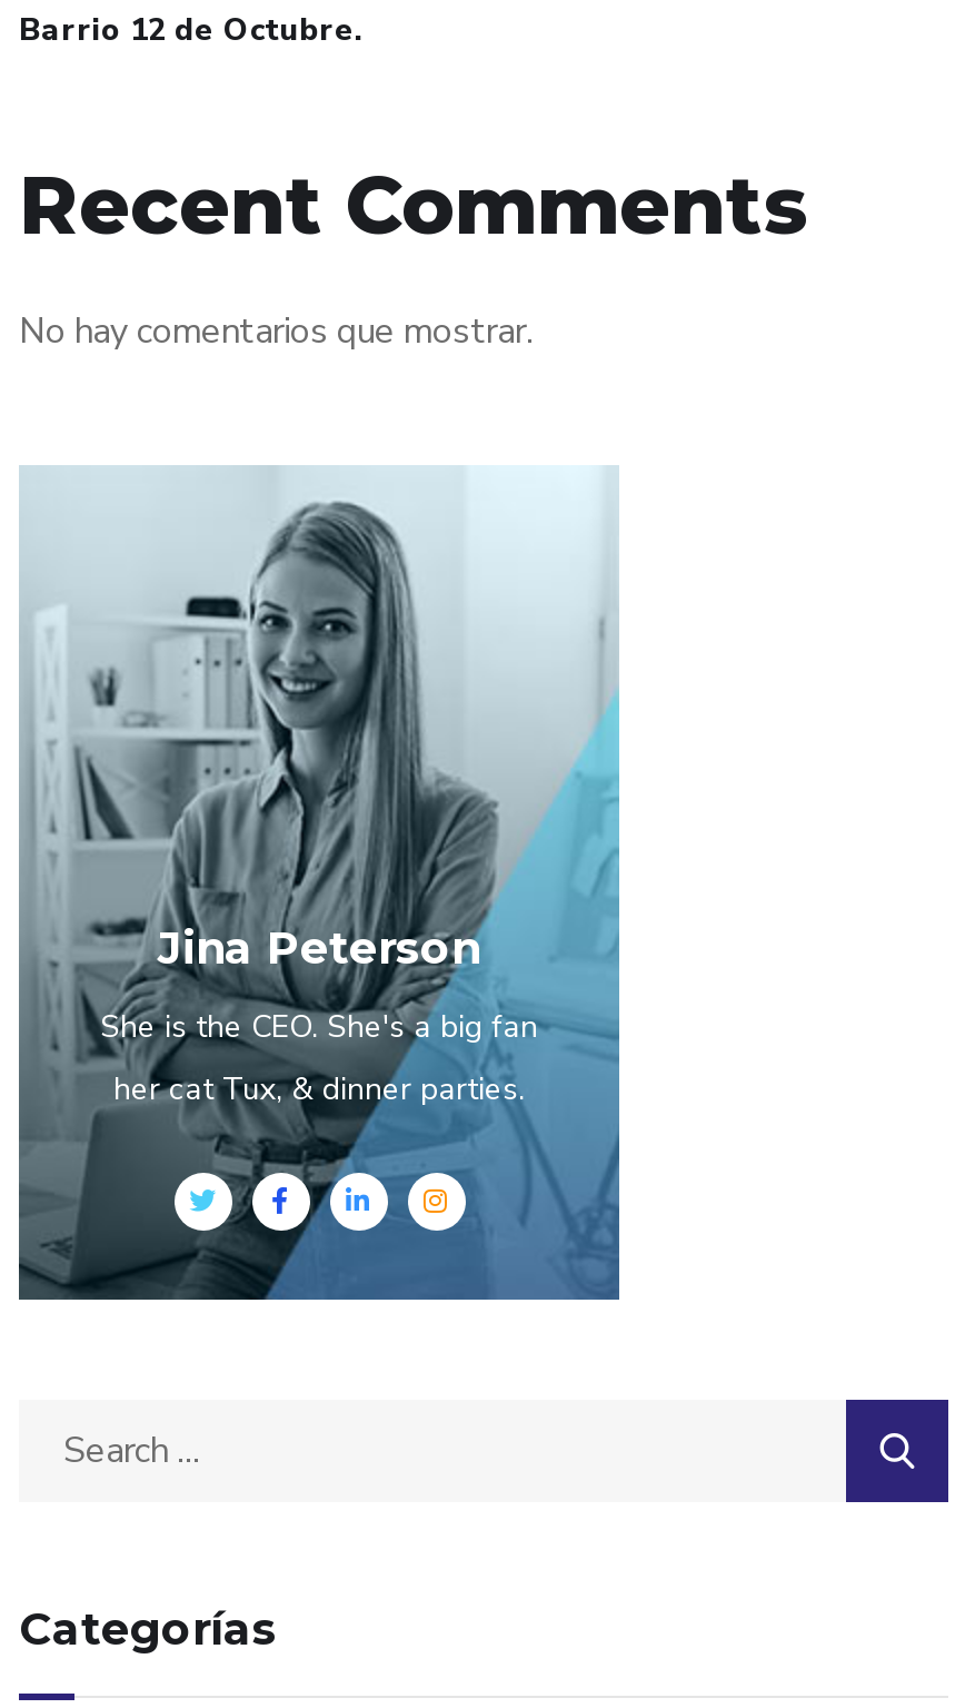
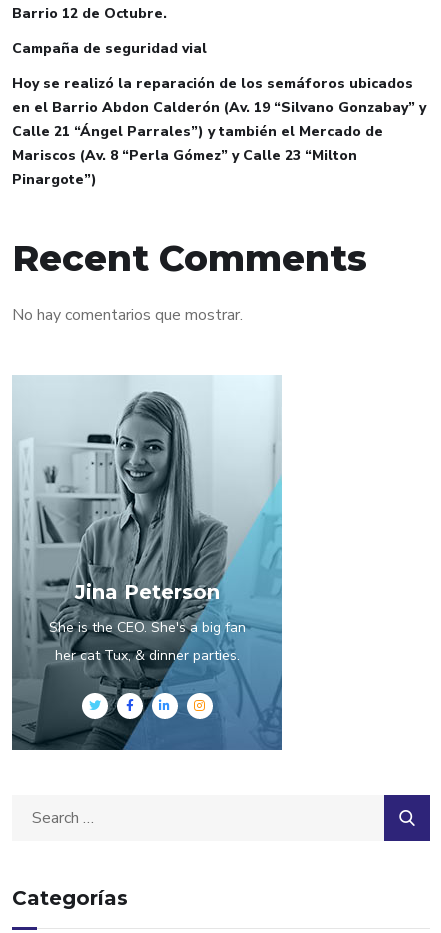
none -> [12,39,426,189] Campaña de seguridad vial | Hoy se realizó la reparación de los semáforos ubicados | en el Barrio Abdon Calderón (Av. 19 “Silvano Gonzabay” y | Calle 21 “Ángel Parrales”) y también el Mercado de | Mariscos (Av. 8 “Perla Gómez” y Calle 23 “Milton | Pinargote”)

